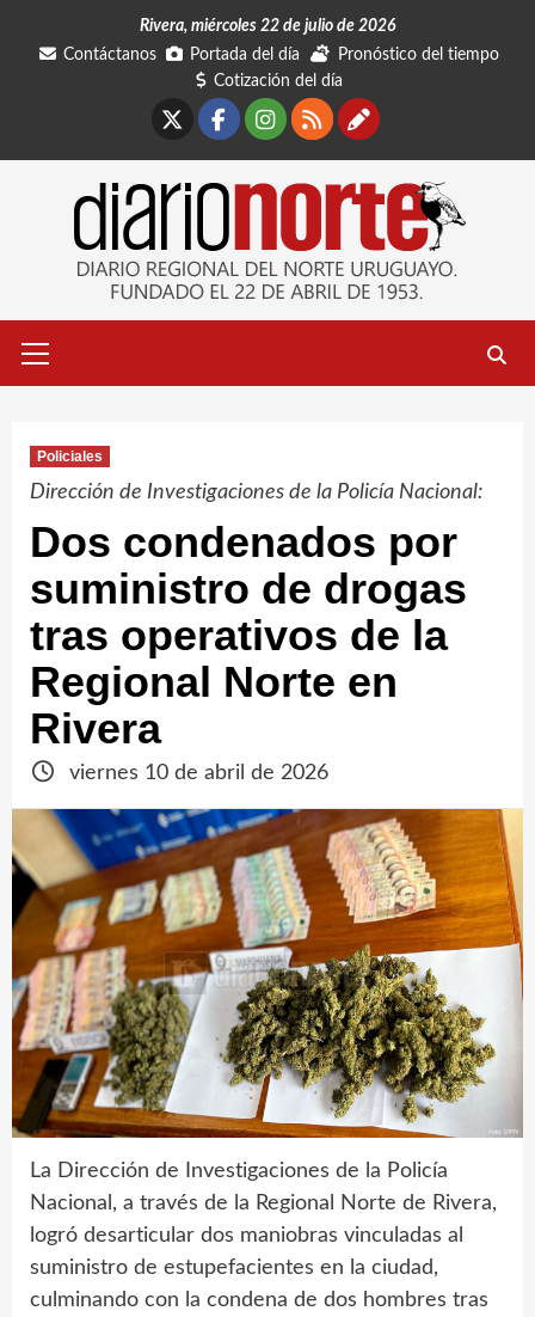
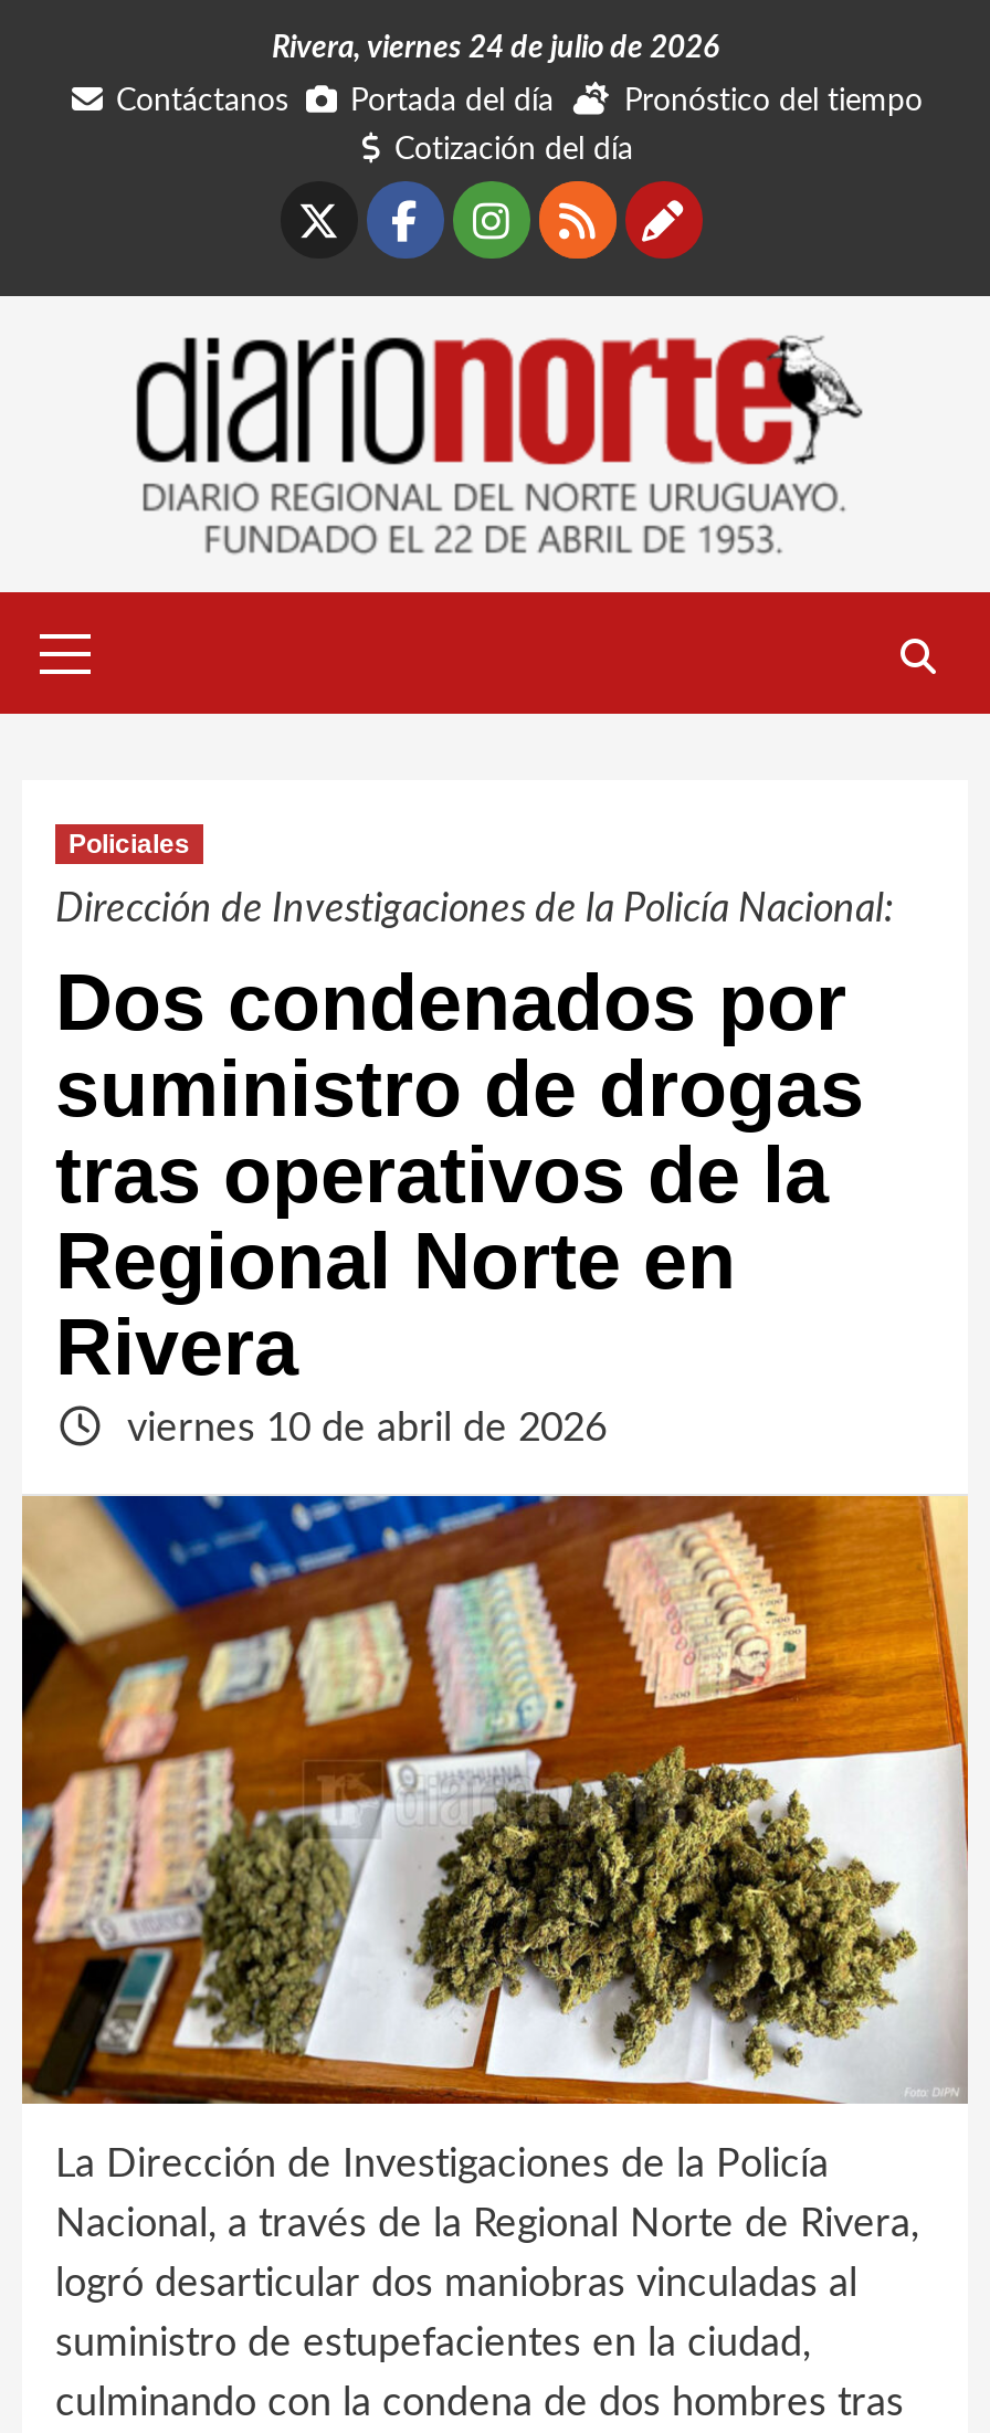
[140,18,395,35] Rivera, miércoles 22 de julio de 2026 -> [272,33,718,64] Rivera, viernes 24 de julio de 2026

